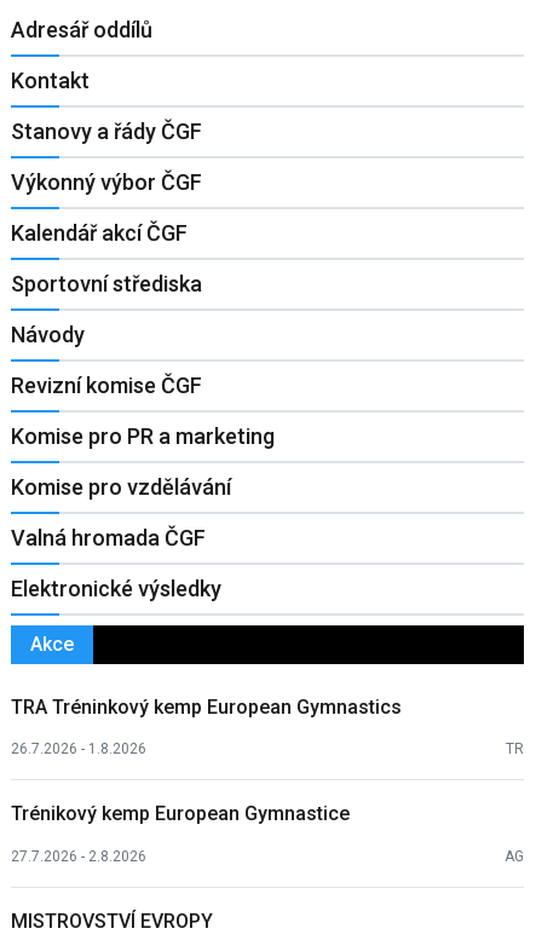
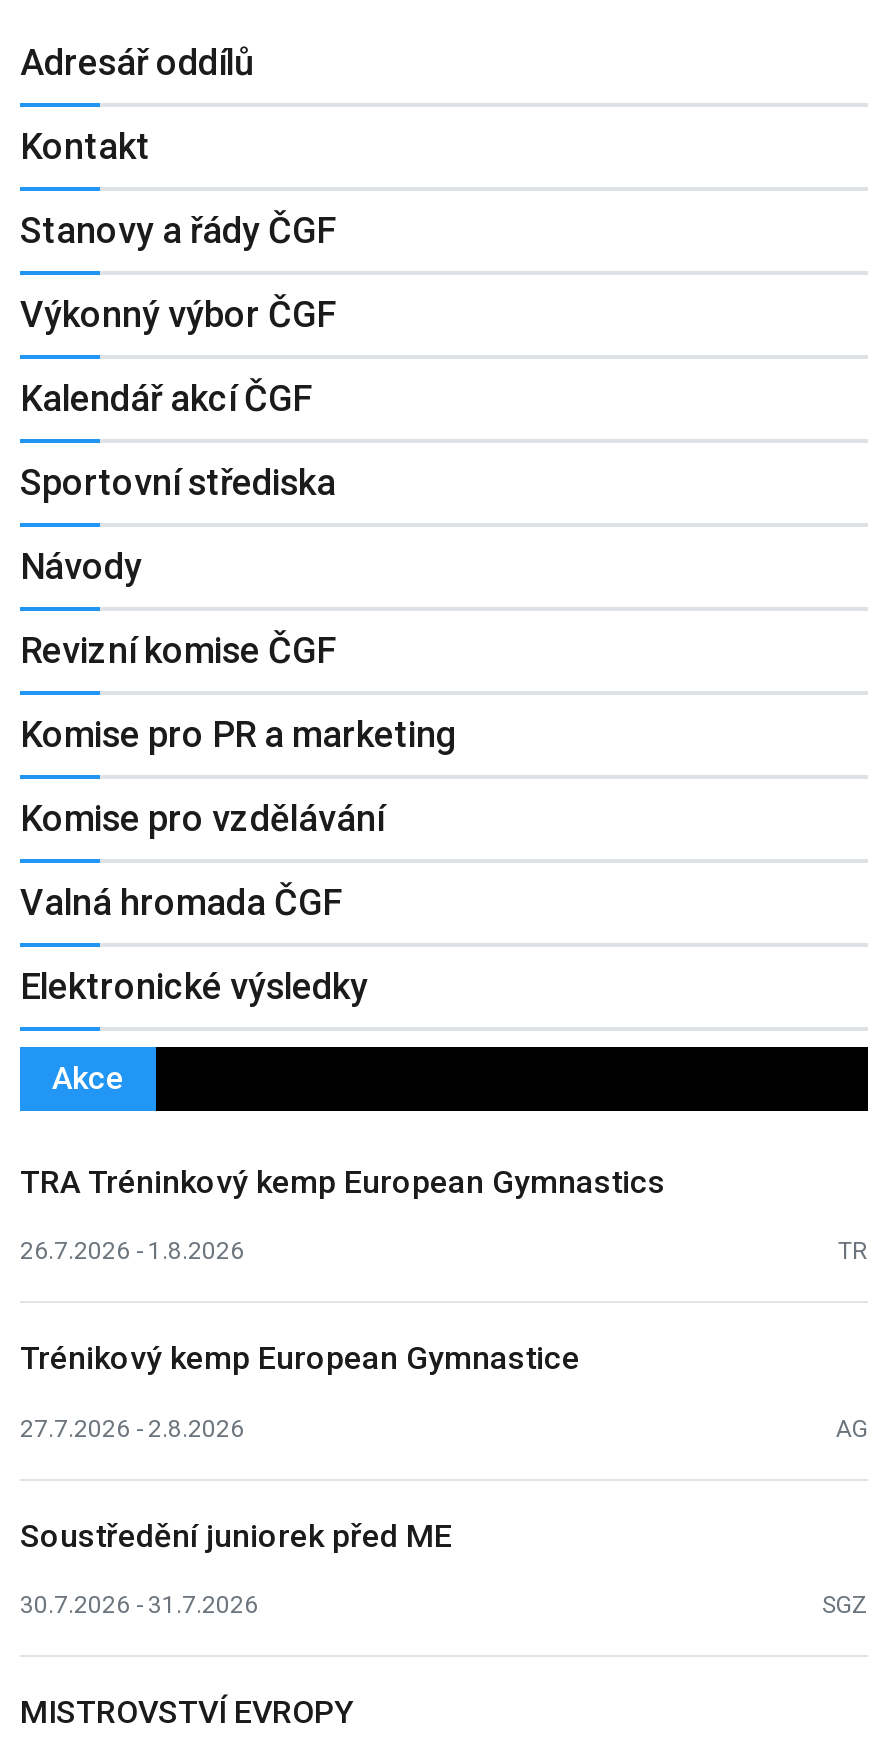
none -> [20,1516,868,1619] Soustředění juniorek před ME | 30.7.2026 - 31.7.2026 | SGZ

